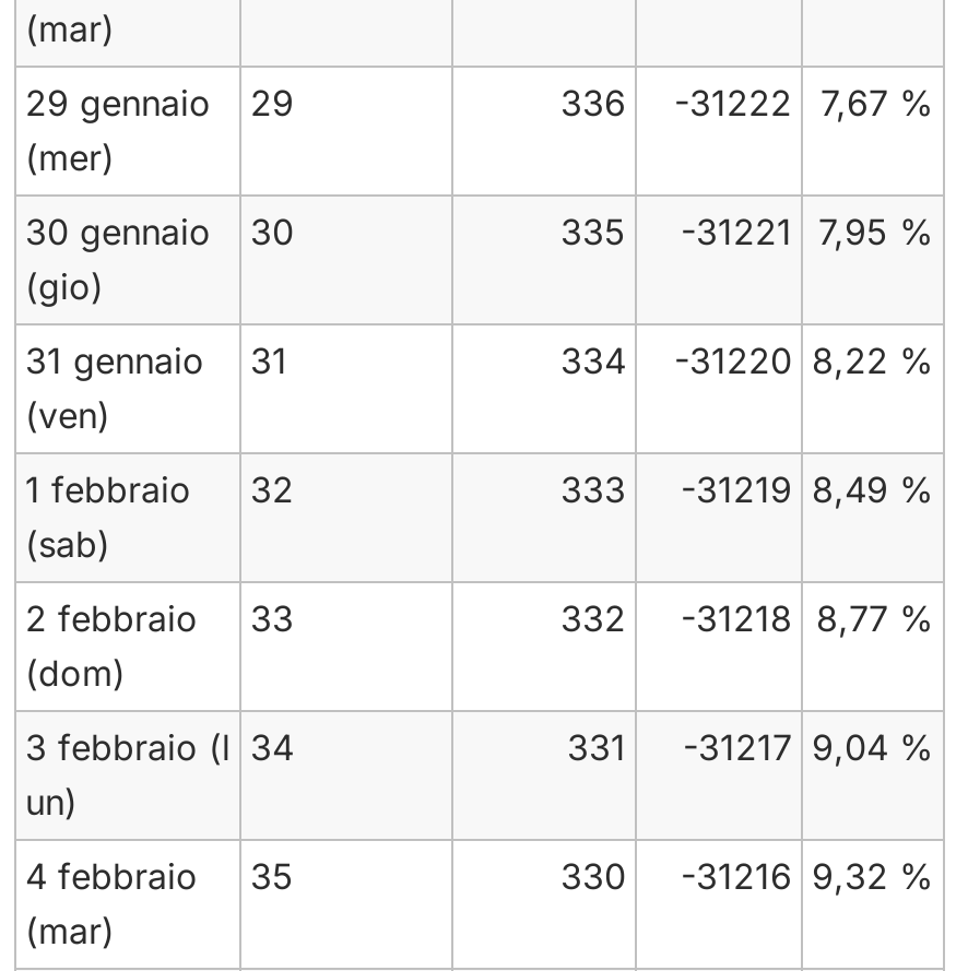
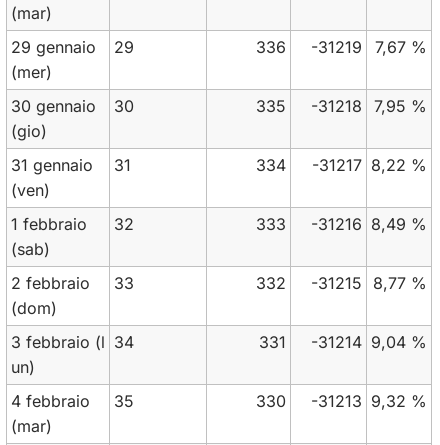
[560,81,934,125] 336 -31222 7,67 % -> [256,37,427,57] 336 -31219 7,67 %
[560,210,934,253] 335 -31221 7,95 % -> [256,96,427,116] 335 -31218 7,95 %
[560,339,934,382] 334 -31220 8,22 % -> [256,155,427,175] 334 -31217 8,22 %
[560,467,934,511] 333 -31219 8,49 % -> [256,214,427,234] 333 -31216 8,49 %
[560,596,934,640] 332 -31218 8,77 % -> [256,273,427,293] 332 -31215 8,77 %
[567,725,934,769] 331 -31217 9,04 % -> [259,332,427,352] 331 -31214 9,04 %
[560,854,934,898] 330 -31216 9,32 % -> [256,391,427,411] 330 -31213 9,32 %

